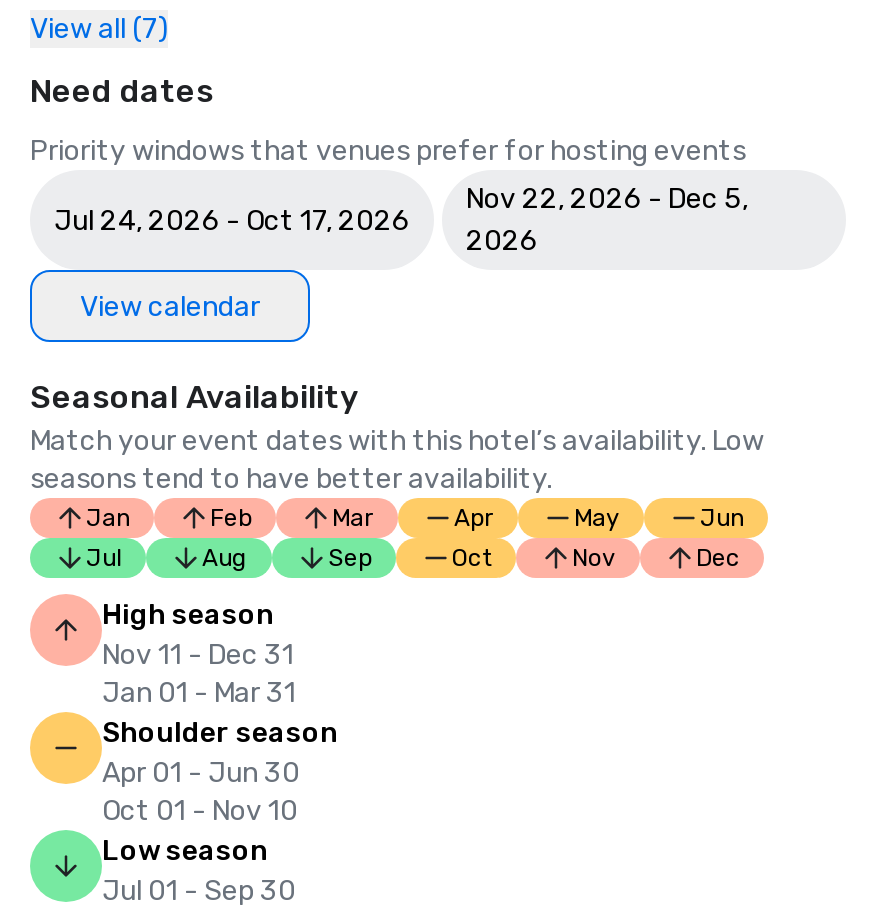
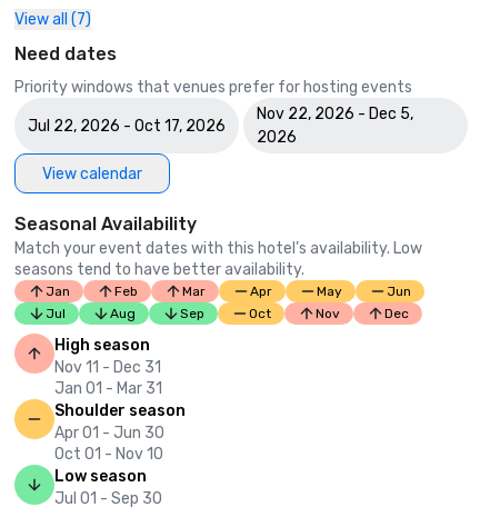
[54,203,410,237] Jul 24, 2026 - Oct 17, 2026 -> [28,116,226,135] Jul 22, 2026 - Oct 17, 2026

